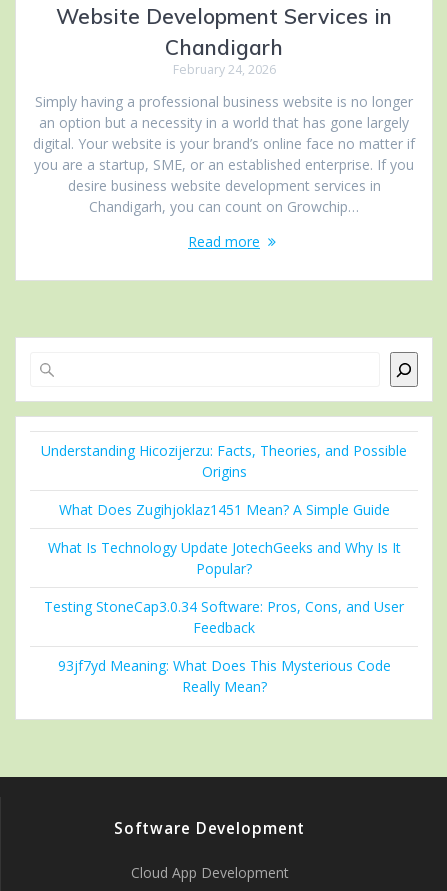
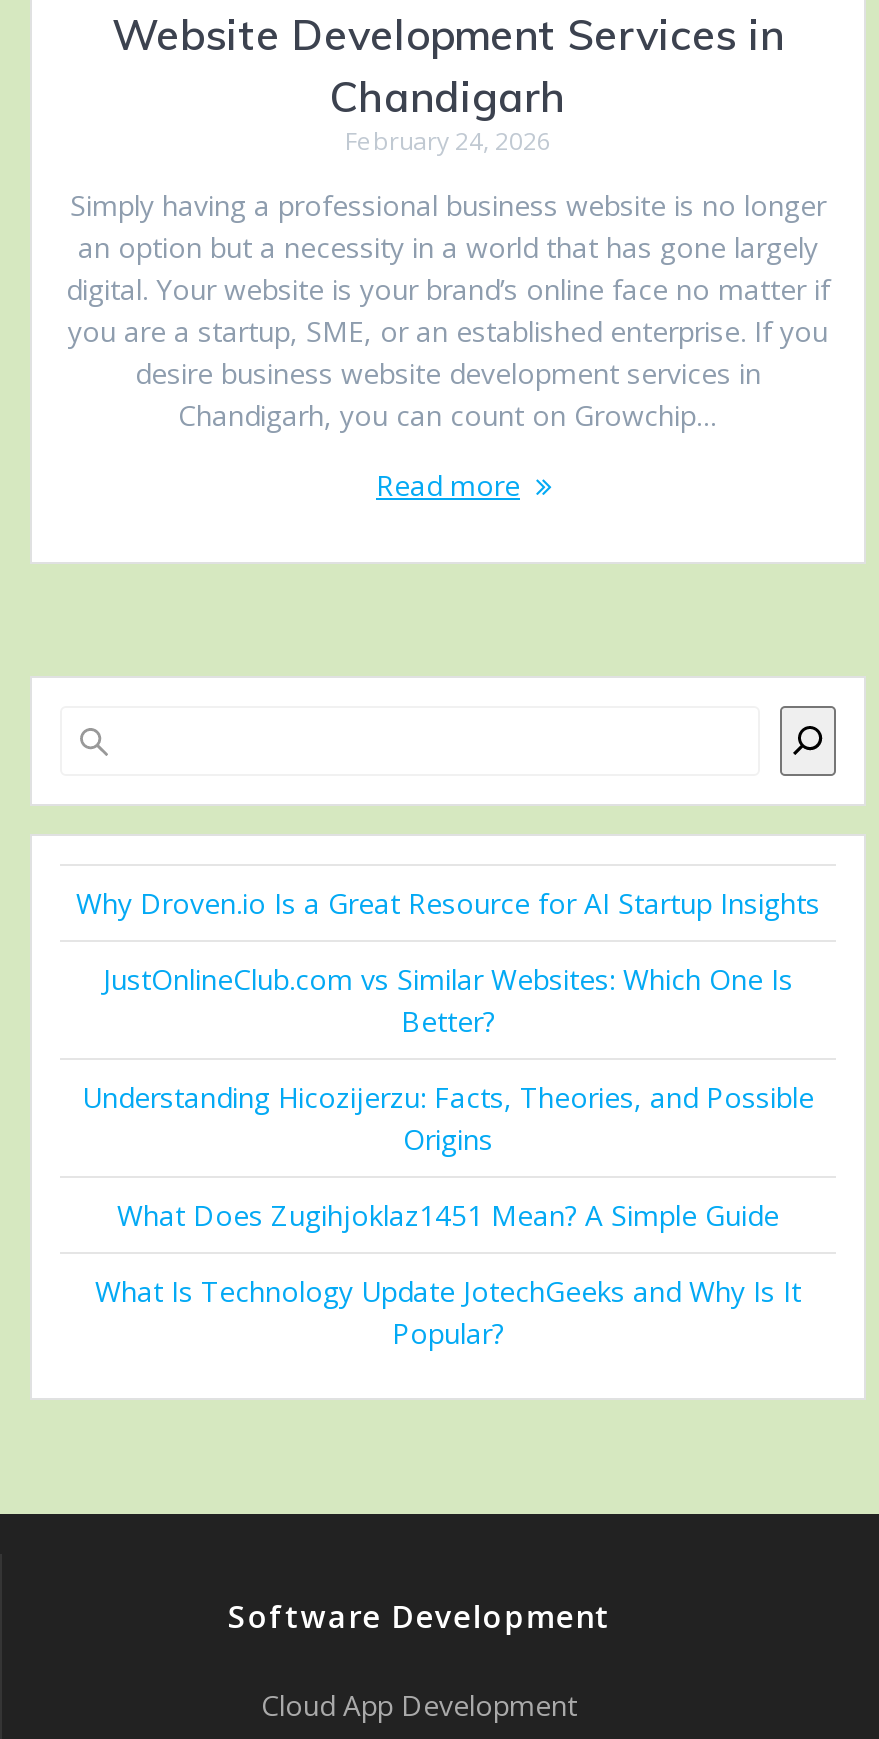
none -> [76,883,820,1039] Why Droven.io Is a Great Resource for AI Startup Insights | JustOnlineClub.com vs Similar Websites: Which One Is | Better?
moved [41,441,407,578] -> [82,1077,814,1351]: Understanding Hicozijerzu: Facts, Theories, and Possible | Origins | What Does Zugihjoklaz1451 Mean? A Simple Guide | What Is Technology Update JotechGeeks and Why Is It | Popular?
[44,597,404,696] Testing StoneCap3.0.34 Software: Pros, Cons, and User | Feedback | 93jf7yd Meaning: What Does This Mysterious Code | Really Mean? -> none

